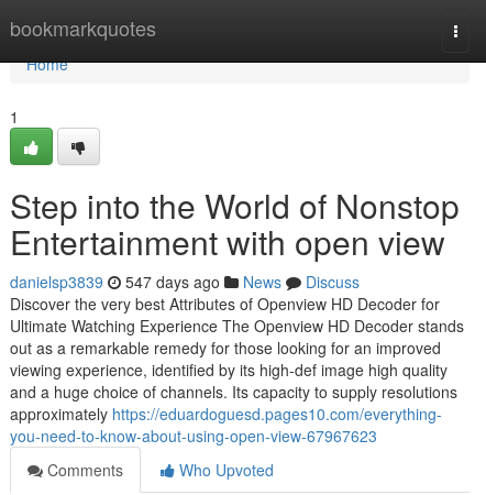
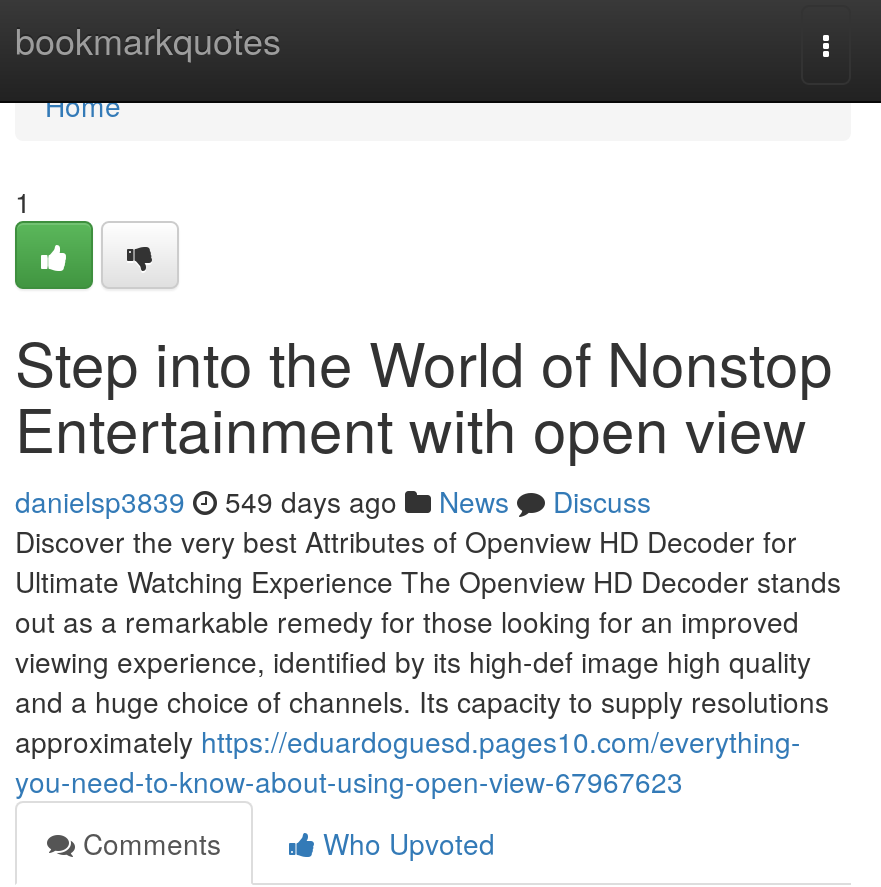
[10,271,360,293] danielsp3839 547 days ago News Discuss -> [15,481,651,521] danielsp3839 549 days ago News Discuss

